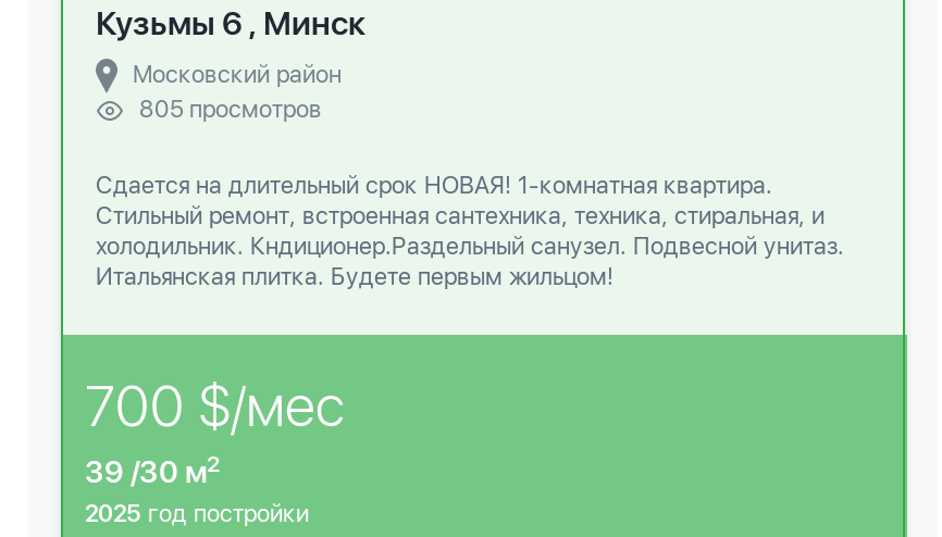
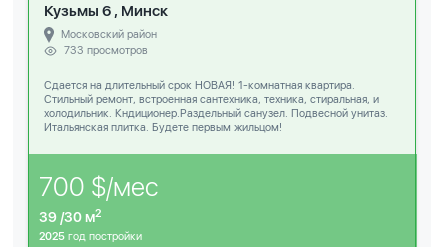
[139,96,322,125] 805 просмотров -> [64,44,148,57] 733 просмотров

